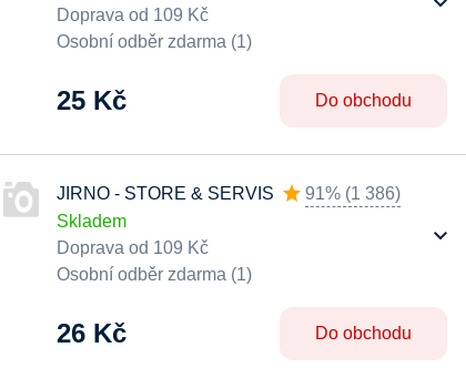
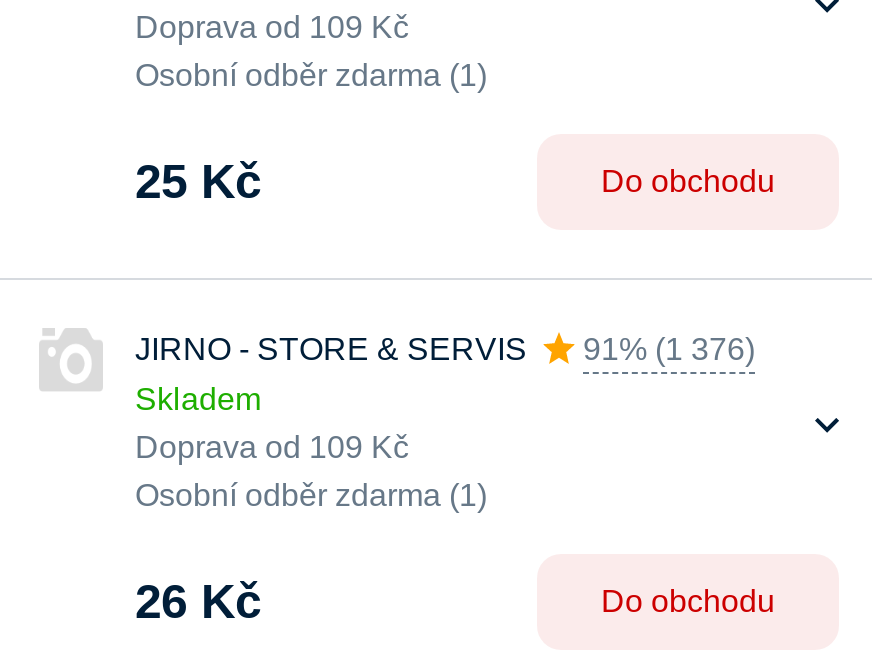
[57,184,401,203] JIRNO - STORE & SERVIS 91% (1 386) -> [135,332,755,366] JIRNO - STORE & SERVIS 91% (1 376)

